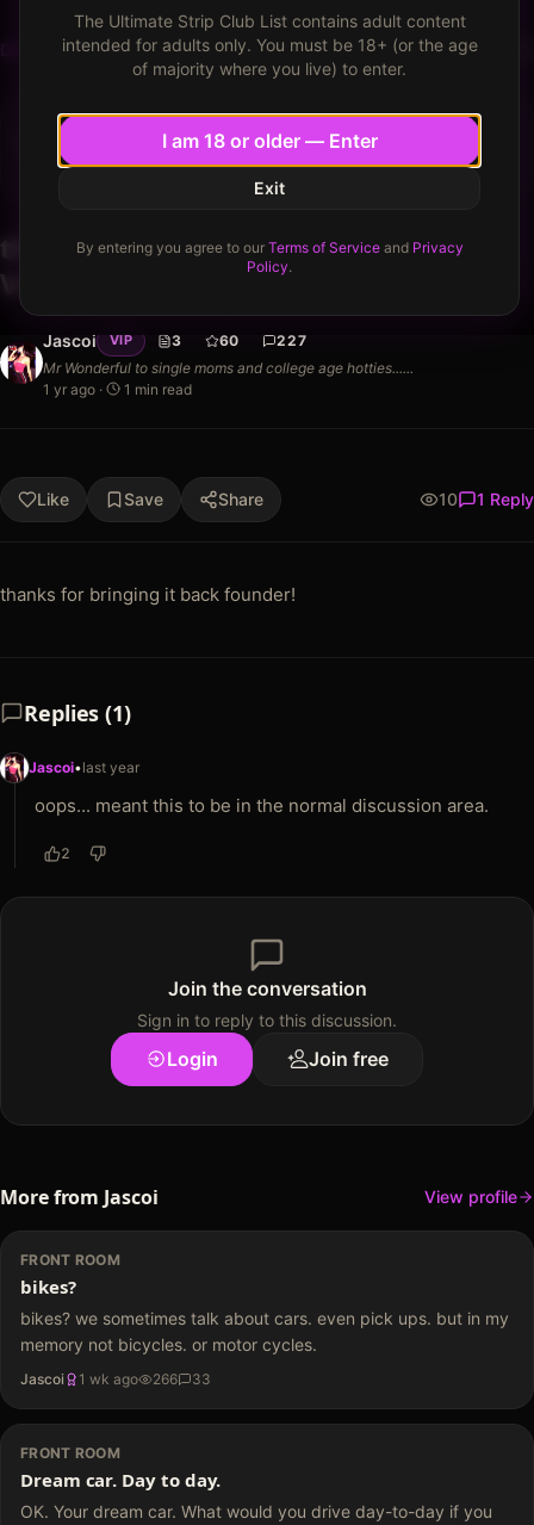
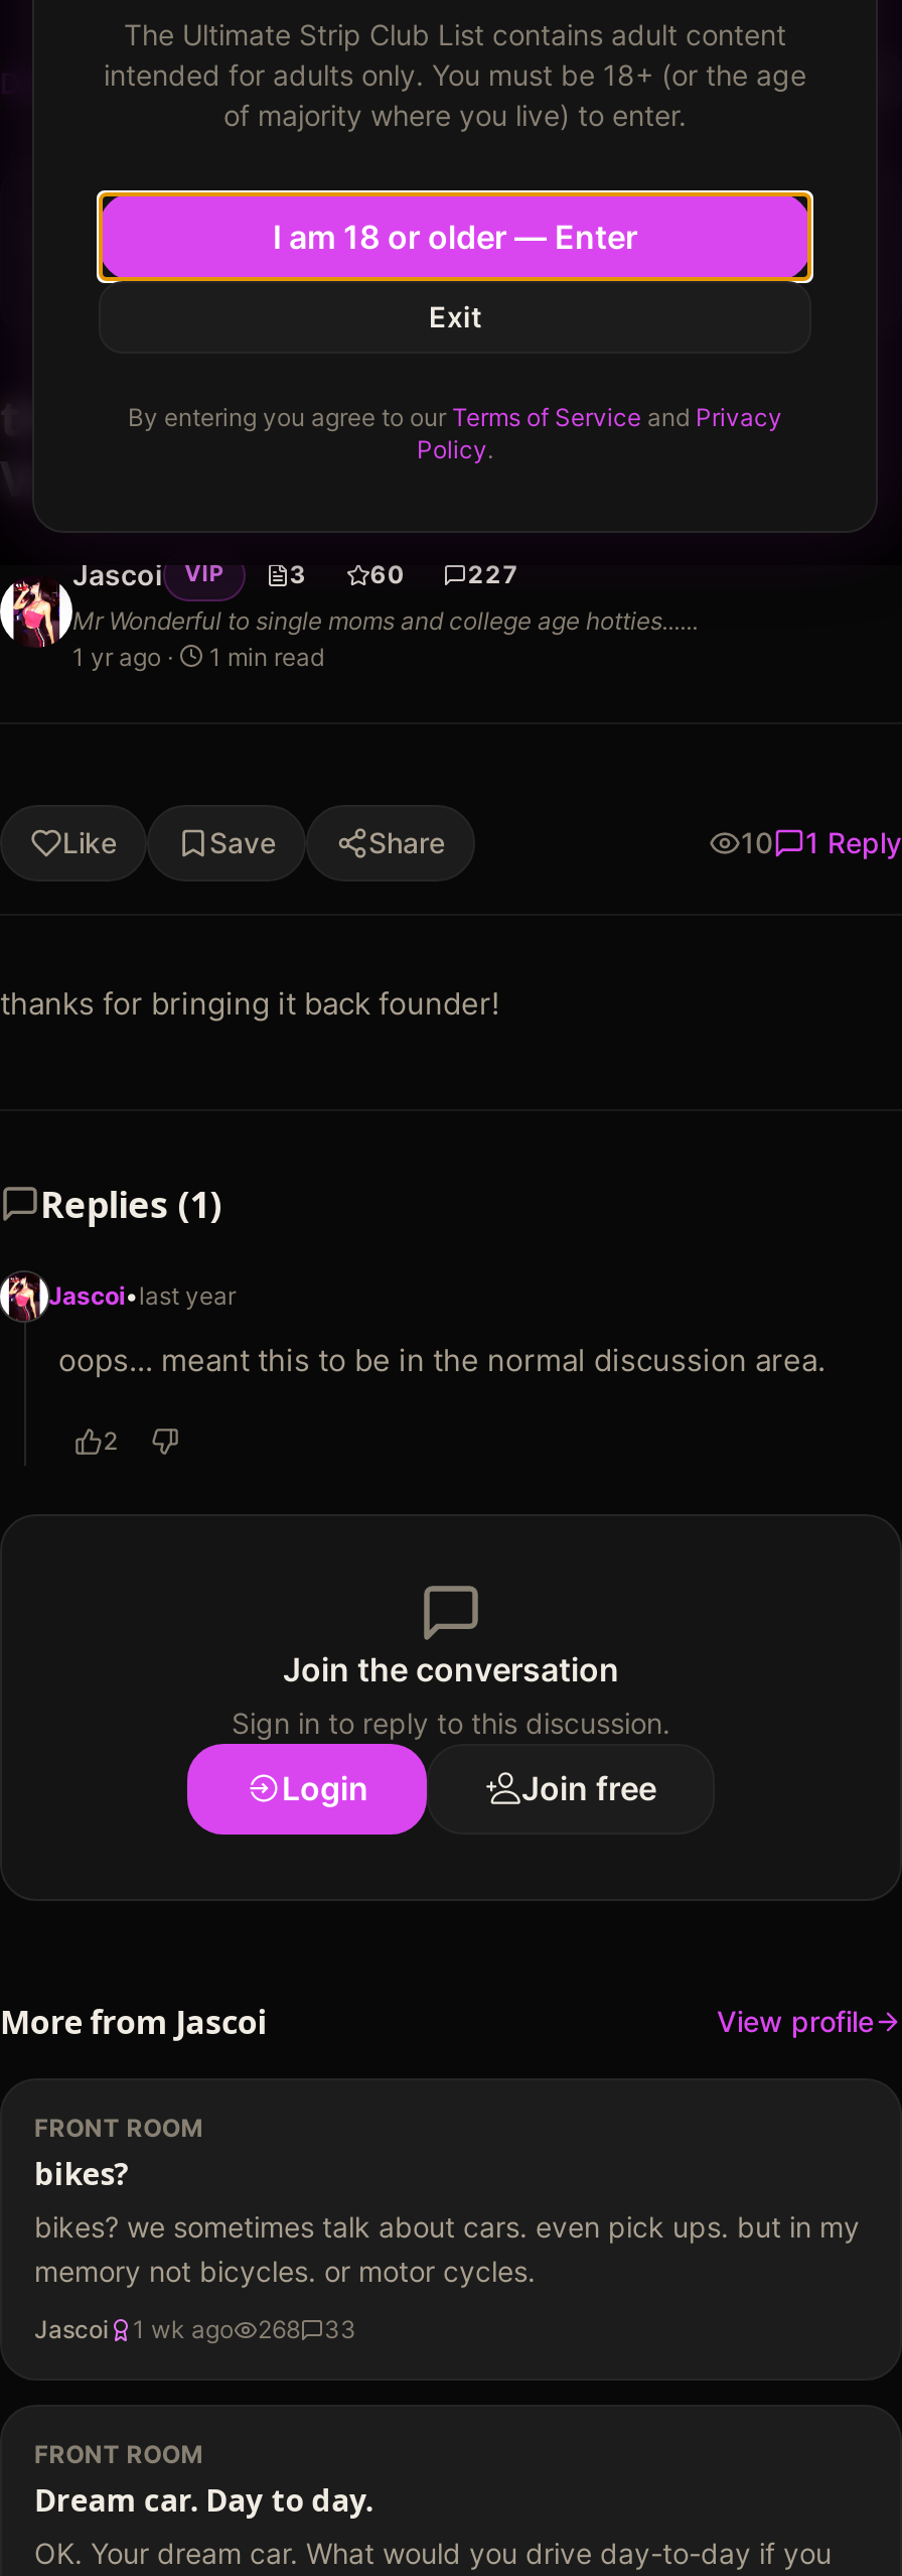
[20,1370,211,1388] Jascoi 1 wk ago 266 33 -> [34,2314,356,2345] Jascoi 1 wk ago 268 33

